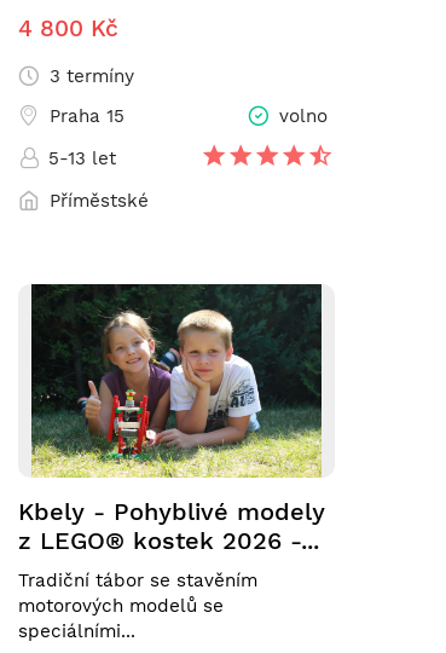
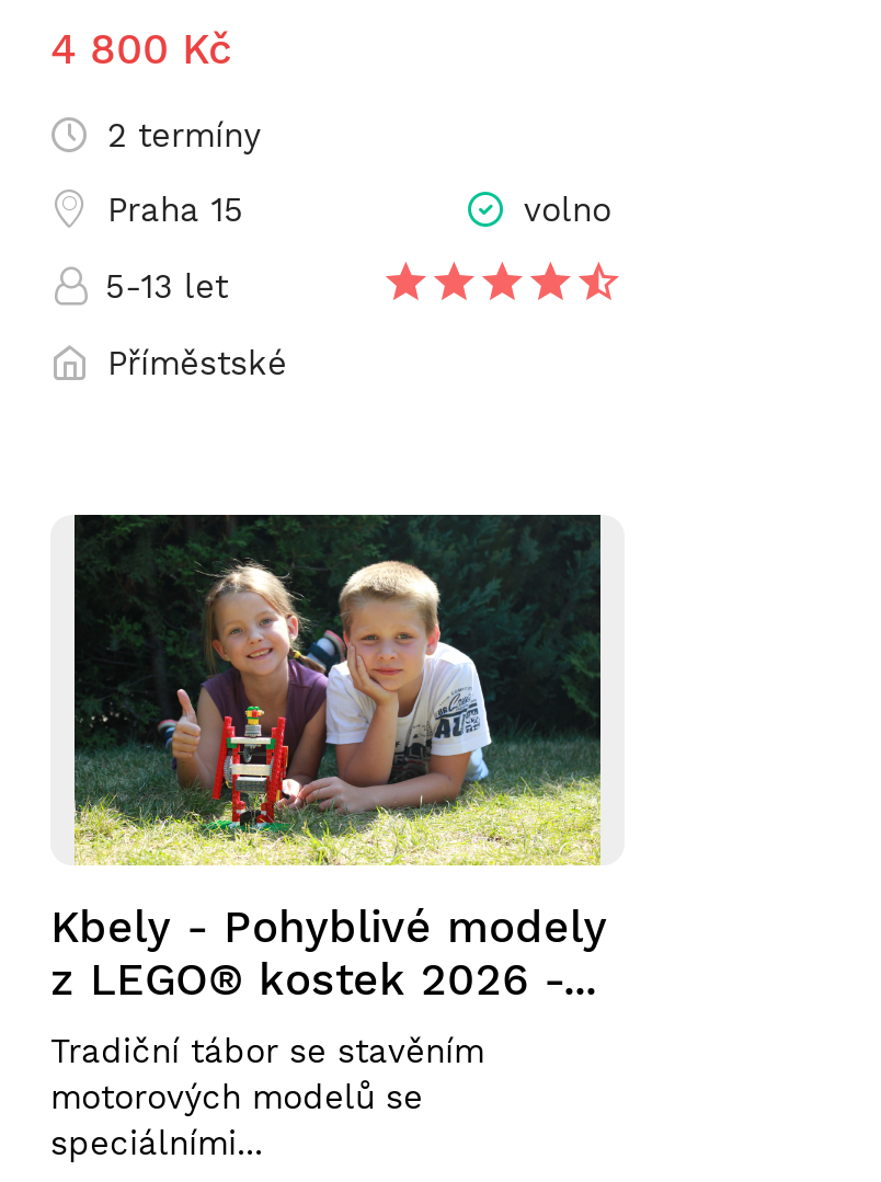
[50,65,134,86] 3 termíny -> [107,117,261,157] 2 termíny

